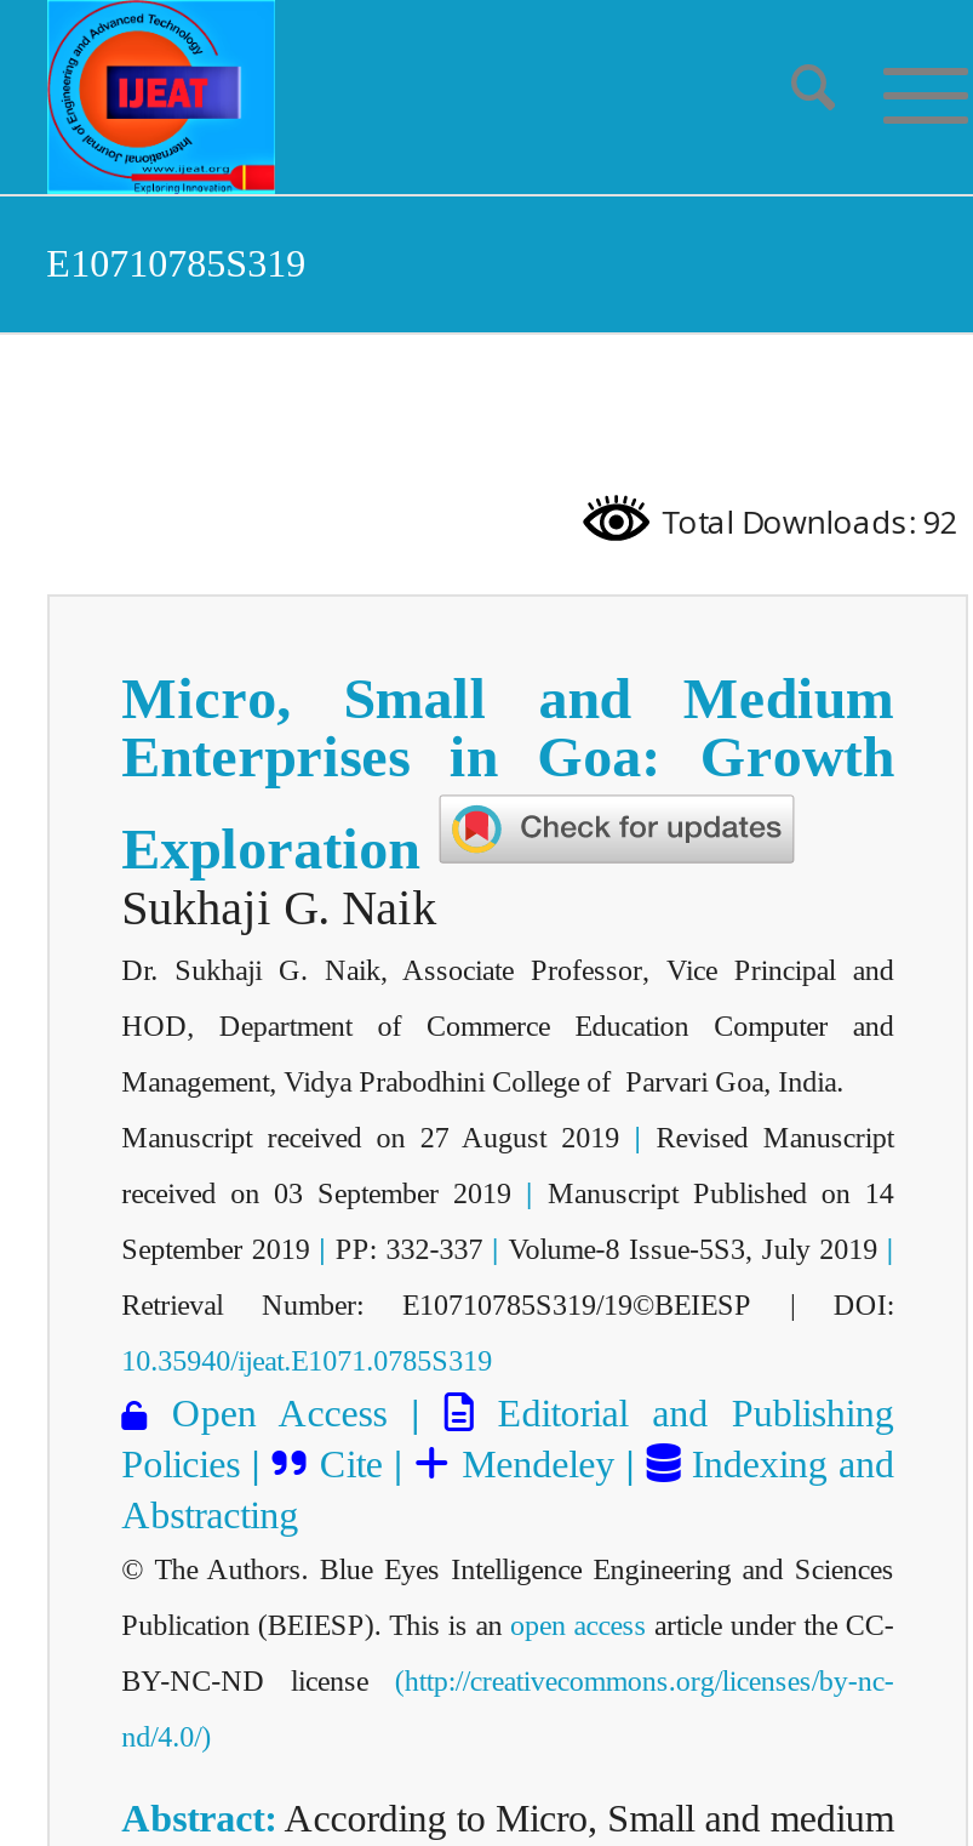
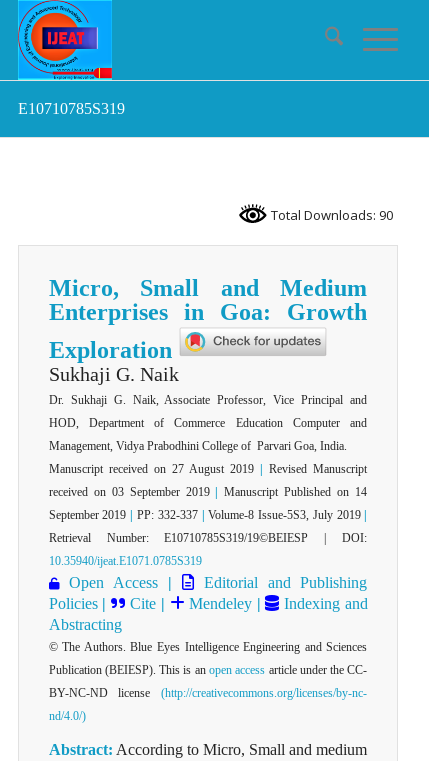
[654,499,957,543] Total Downloads: 92 -> [268,206,393,224] Total Downloads: 90

